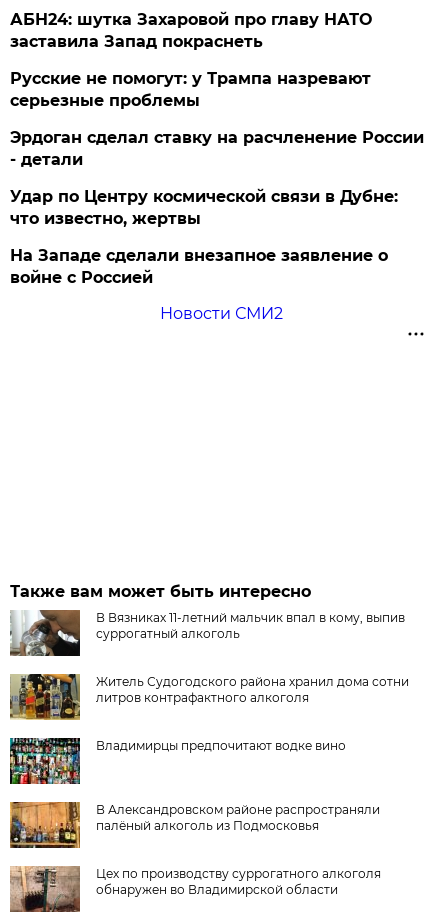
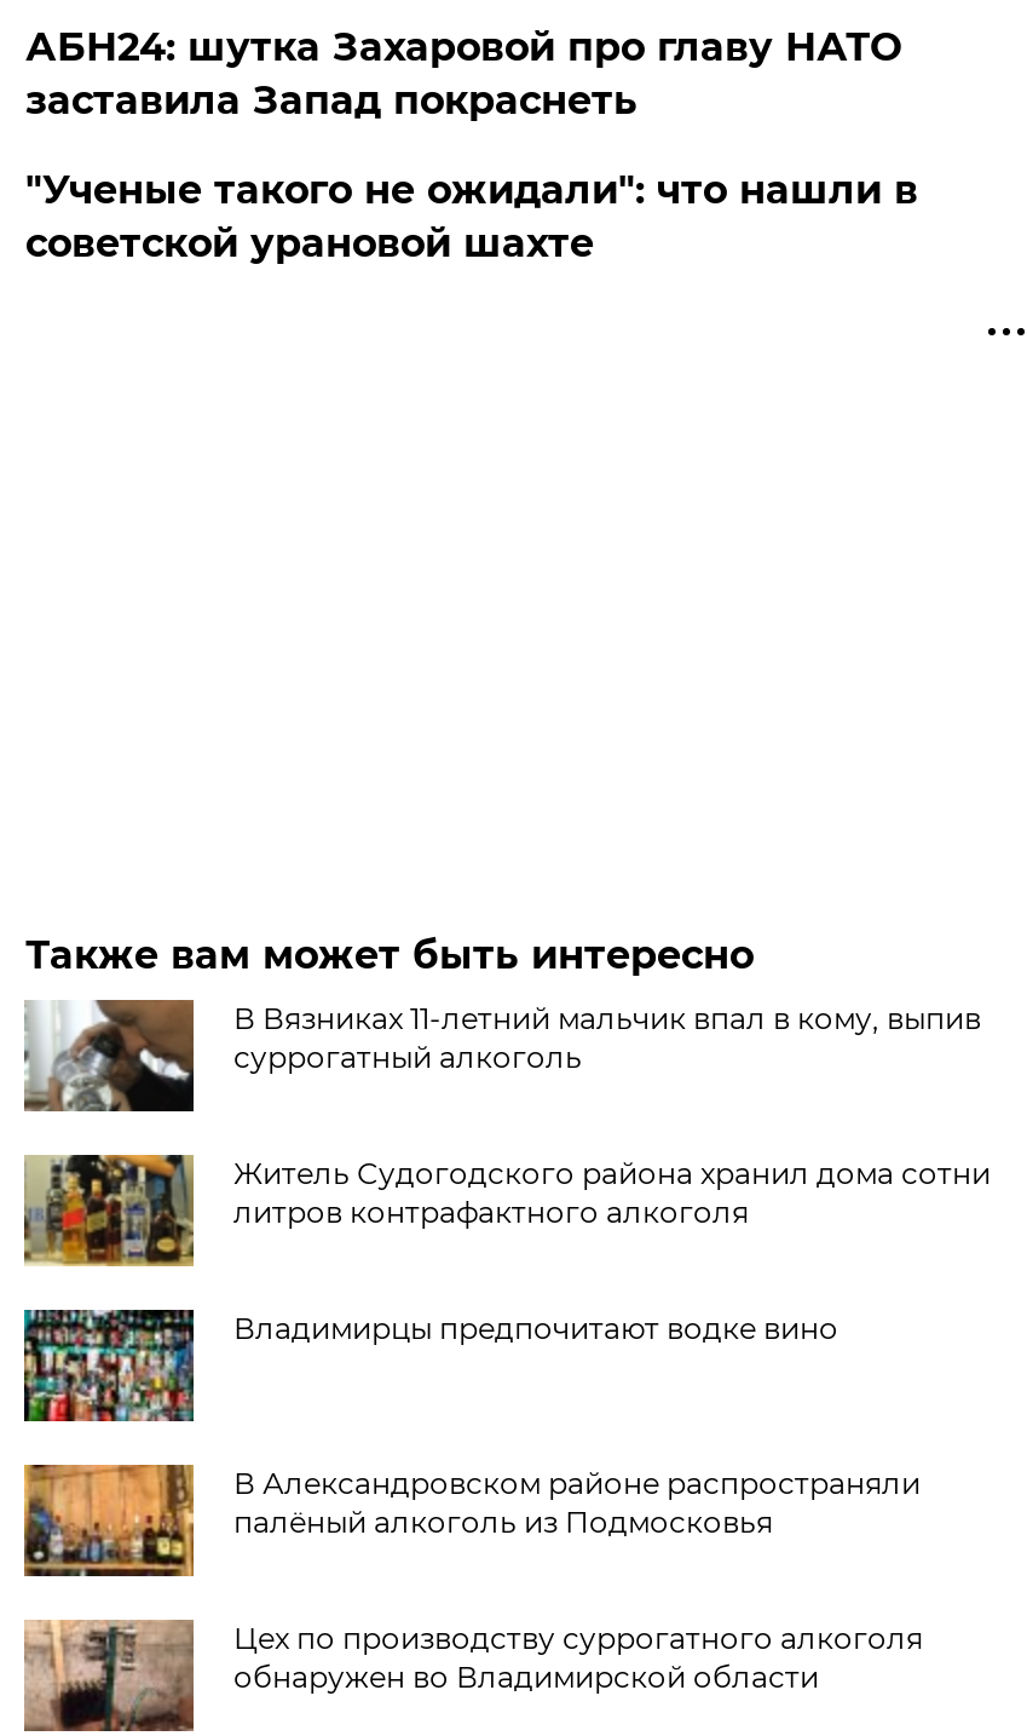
[10,69,424,323] Русские не помогут: у Трампа назревают | серьезные проблемы | Эрдоган сделал ставку на расчленение России | - детали | Удар по Центру космической связи в Дубне: | что известно, жертвы | На Западе сделали внезапное заявление о | войне с Россией | Новости СМИ2 -> [25,168,918,267] "Ученые такого не ожидали": что нашли в | советской урановой шахте

